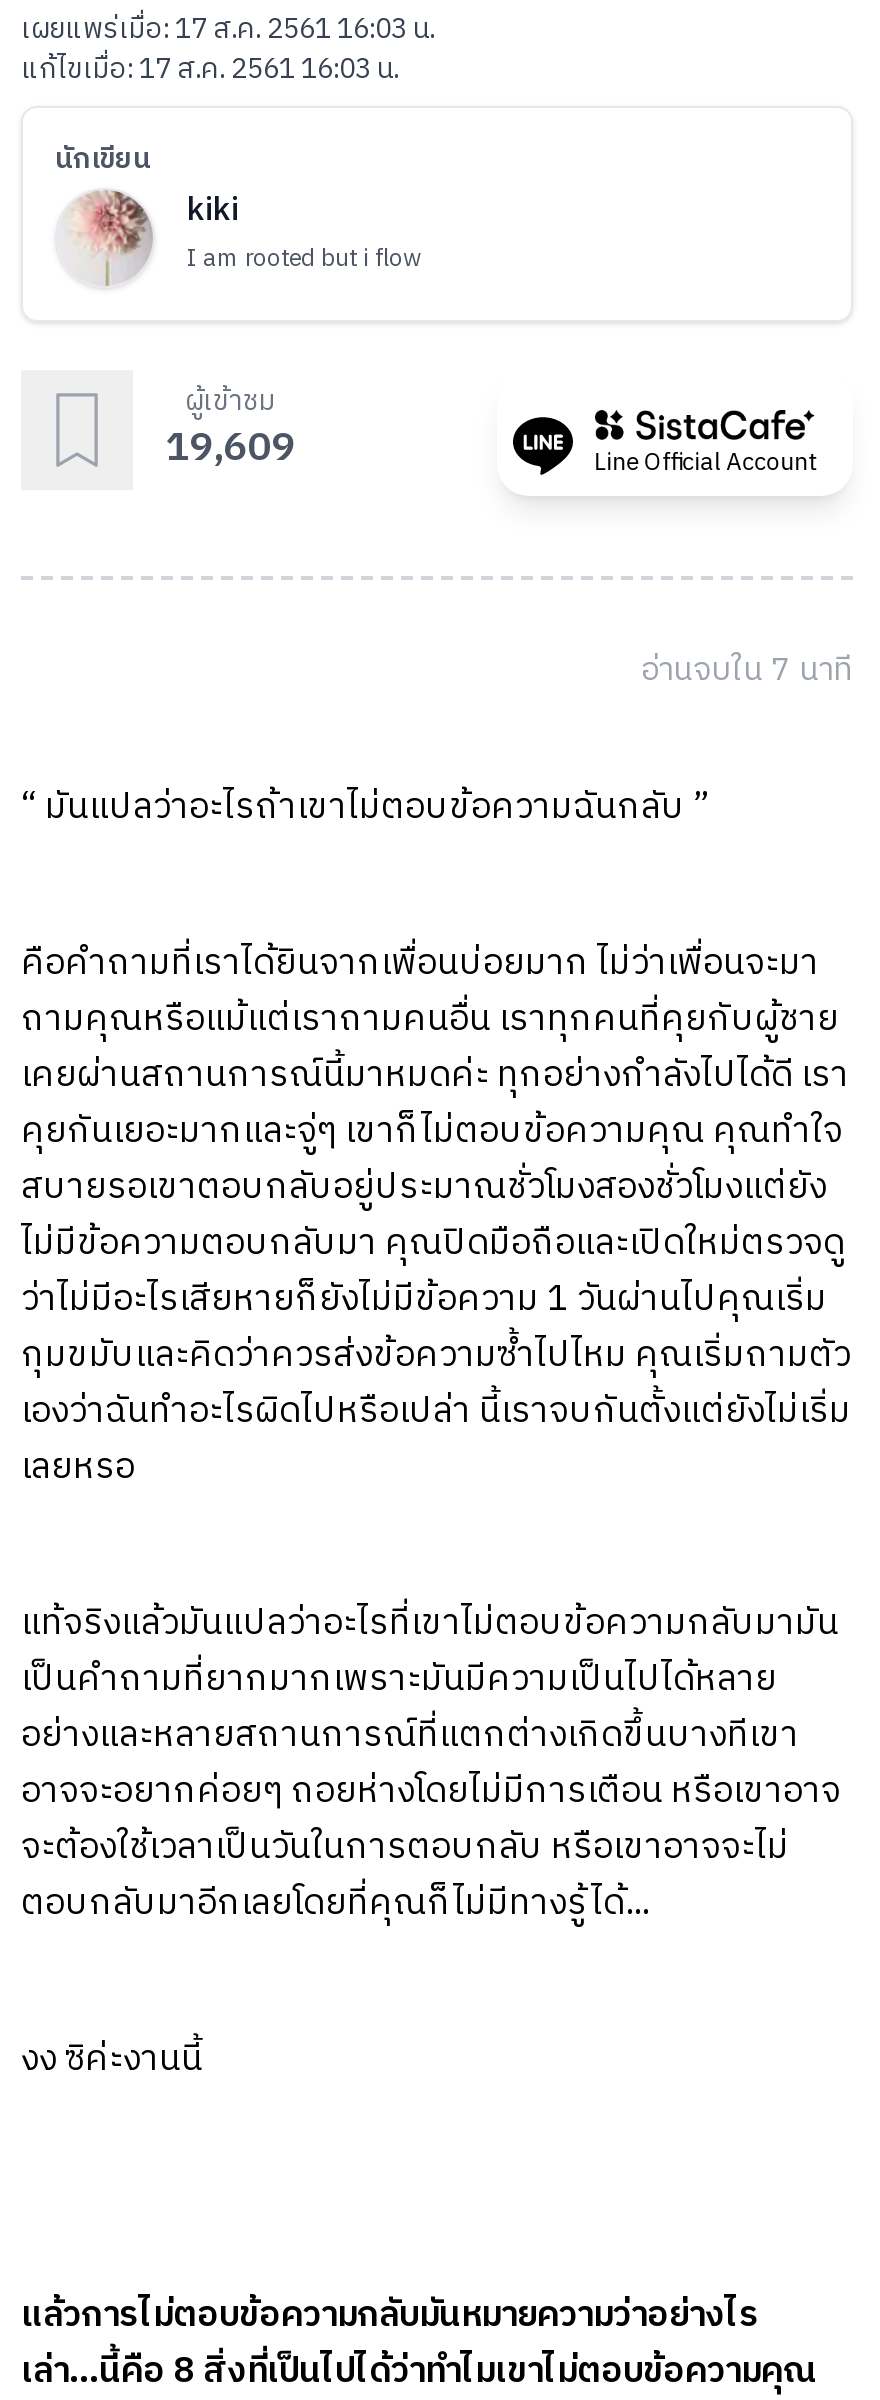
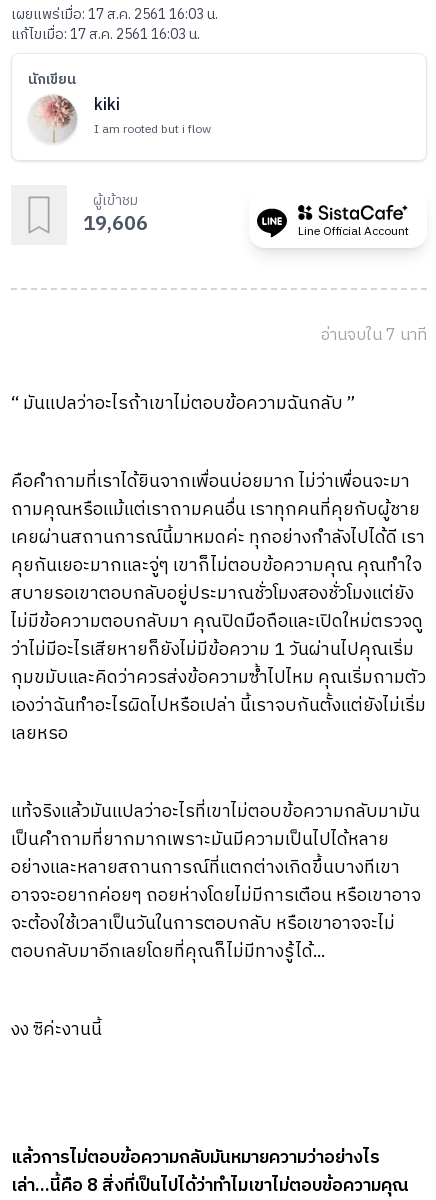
[165,416,295,482] 19,609 -> [83,208,148,241] 19,606

